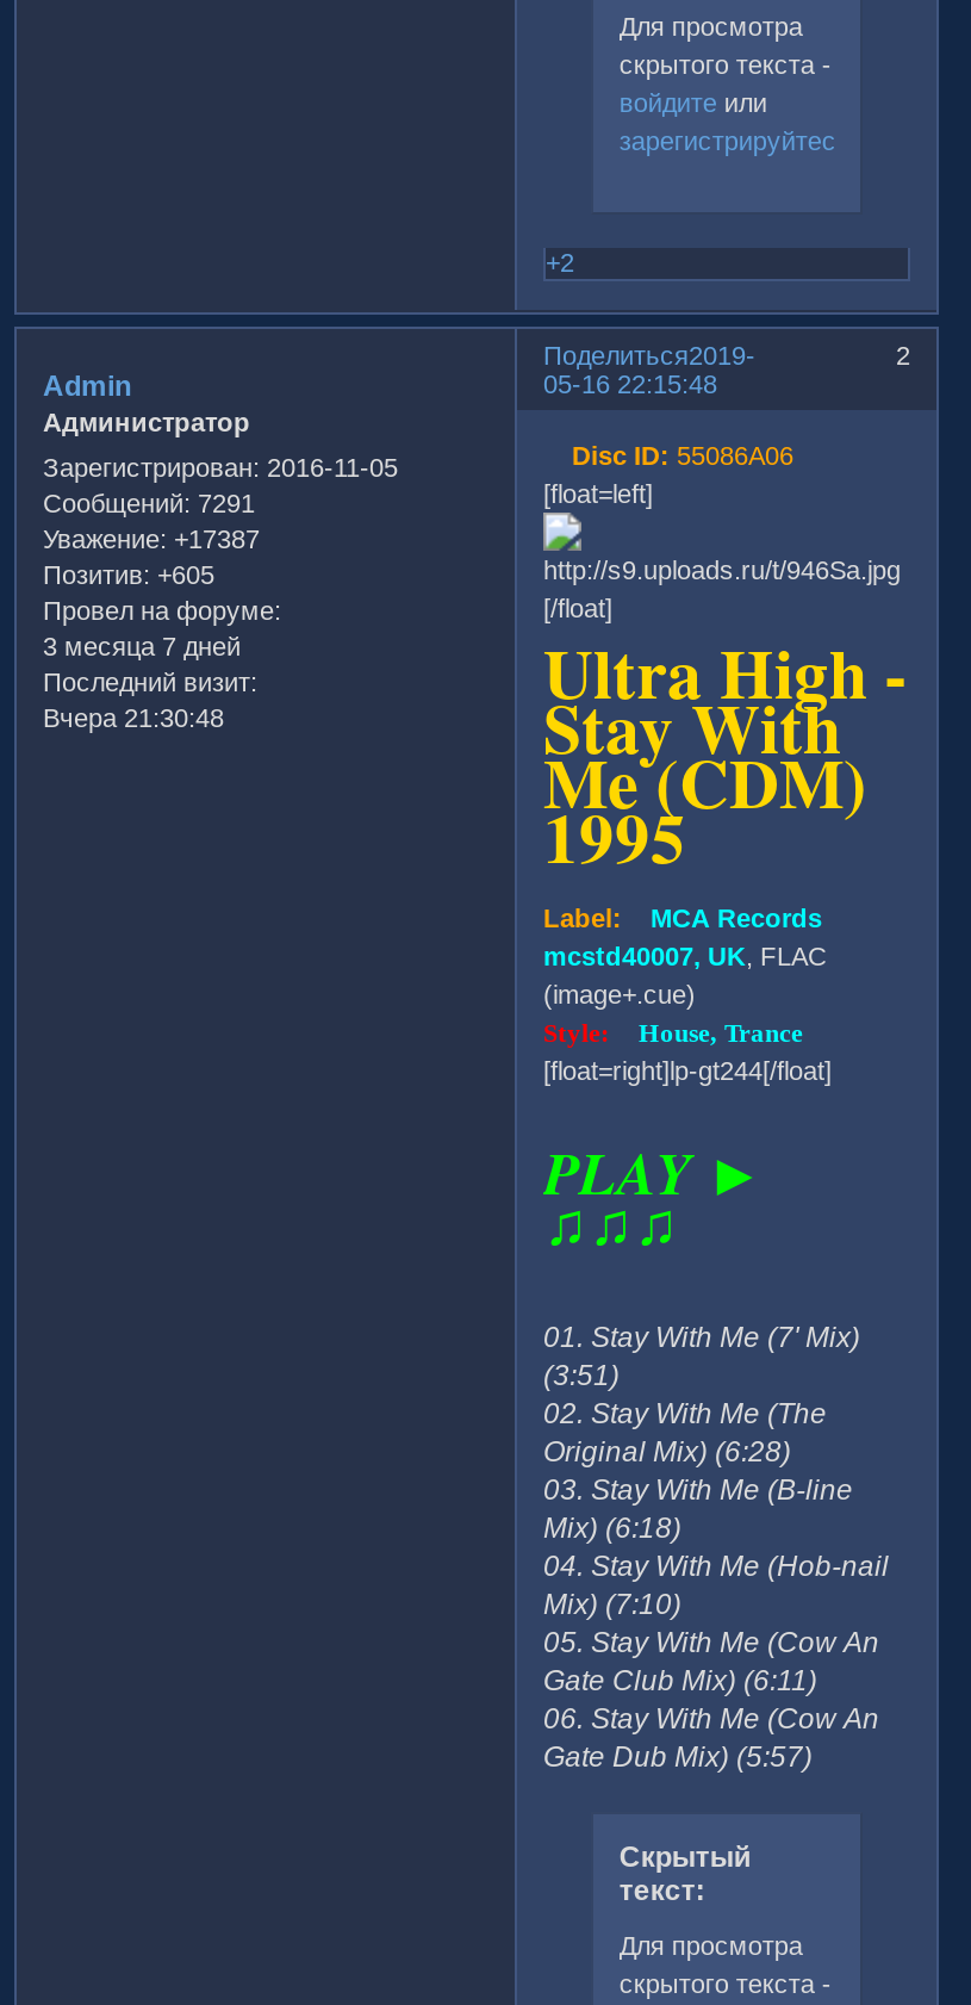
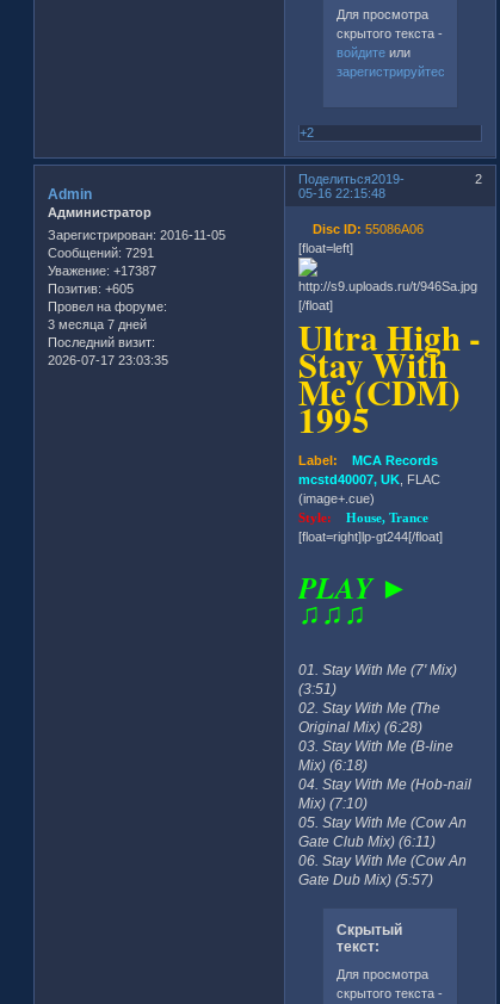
[43,704,224,733] Вчера 21:30:48 -> [48,354,168,368] 2026-07-17 23:03:35

